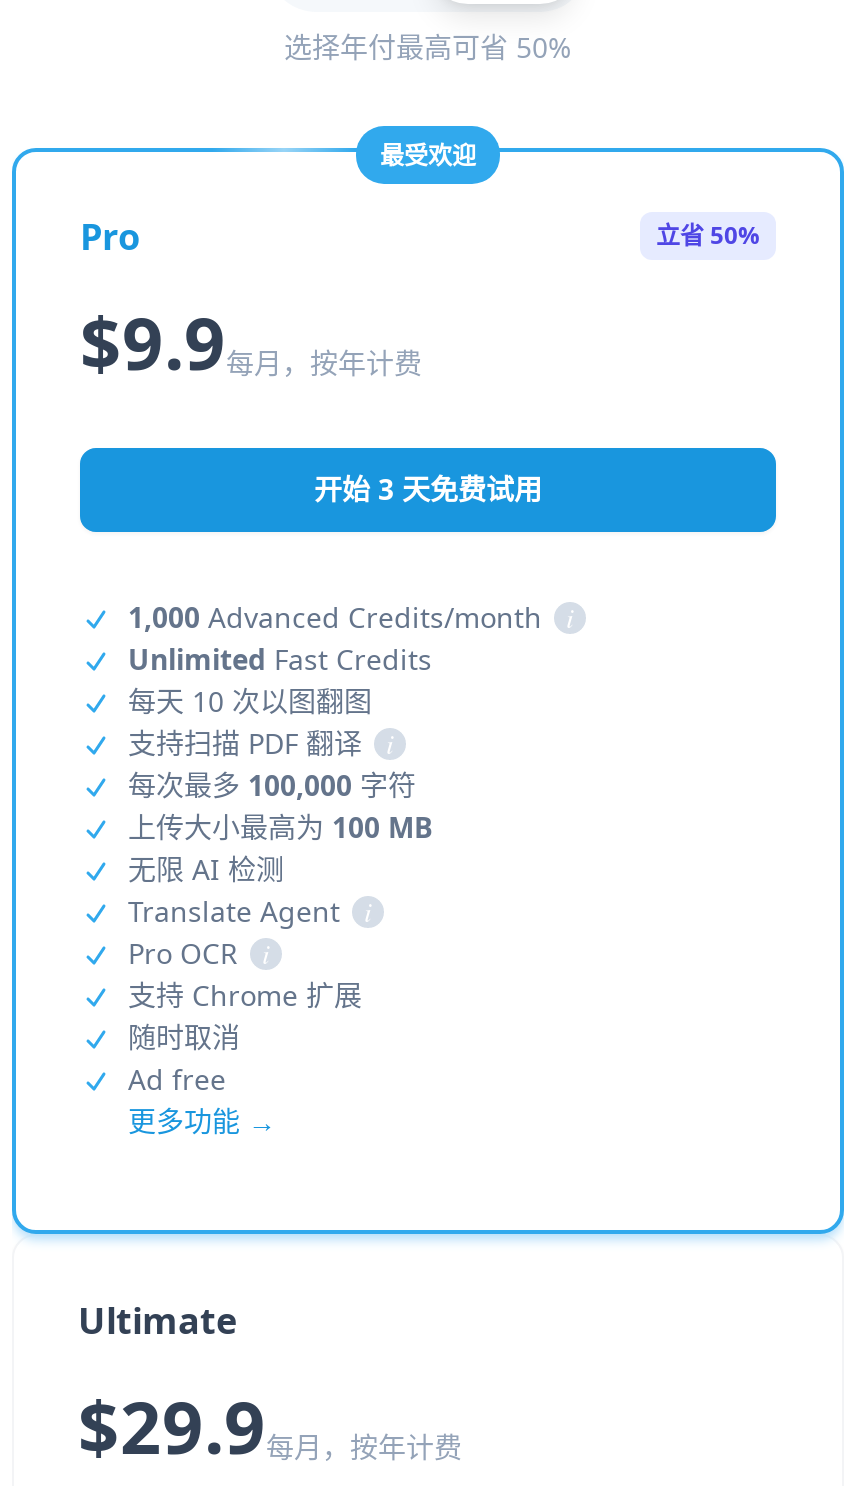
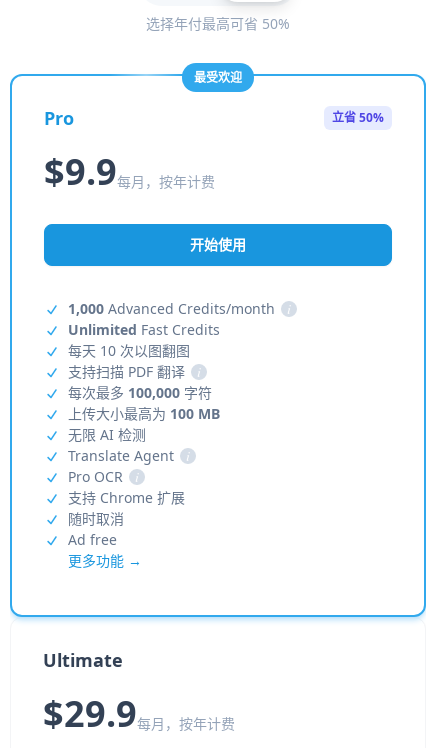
[314,470,542,508] 开始 3 天免费试用 -> [190,235,246,254] 开始使用

